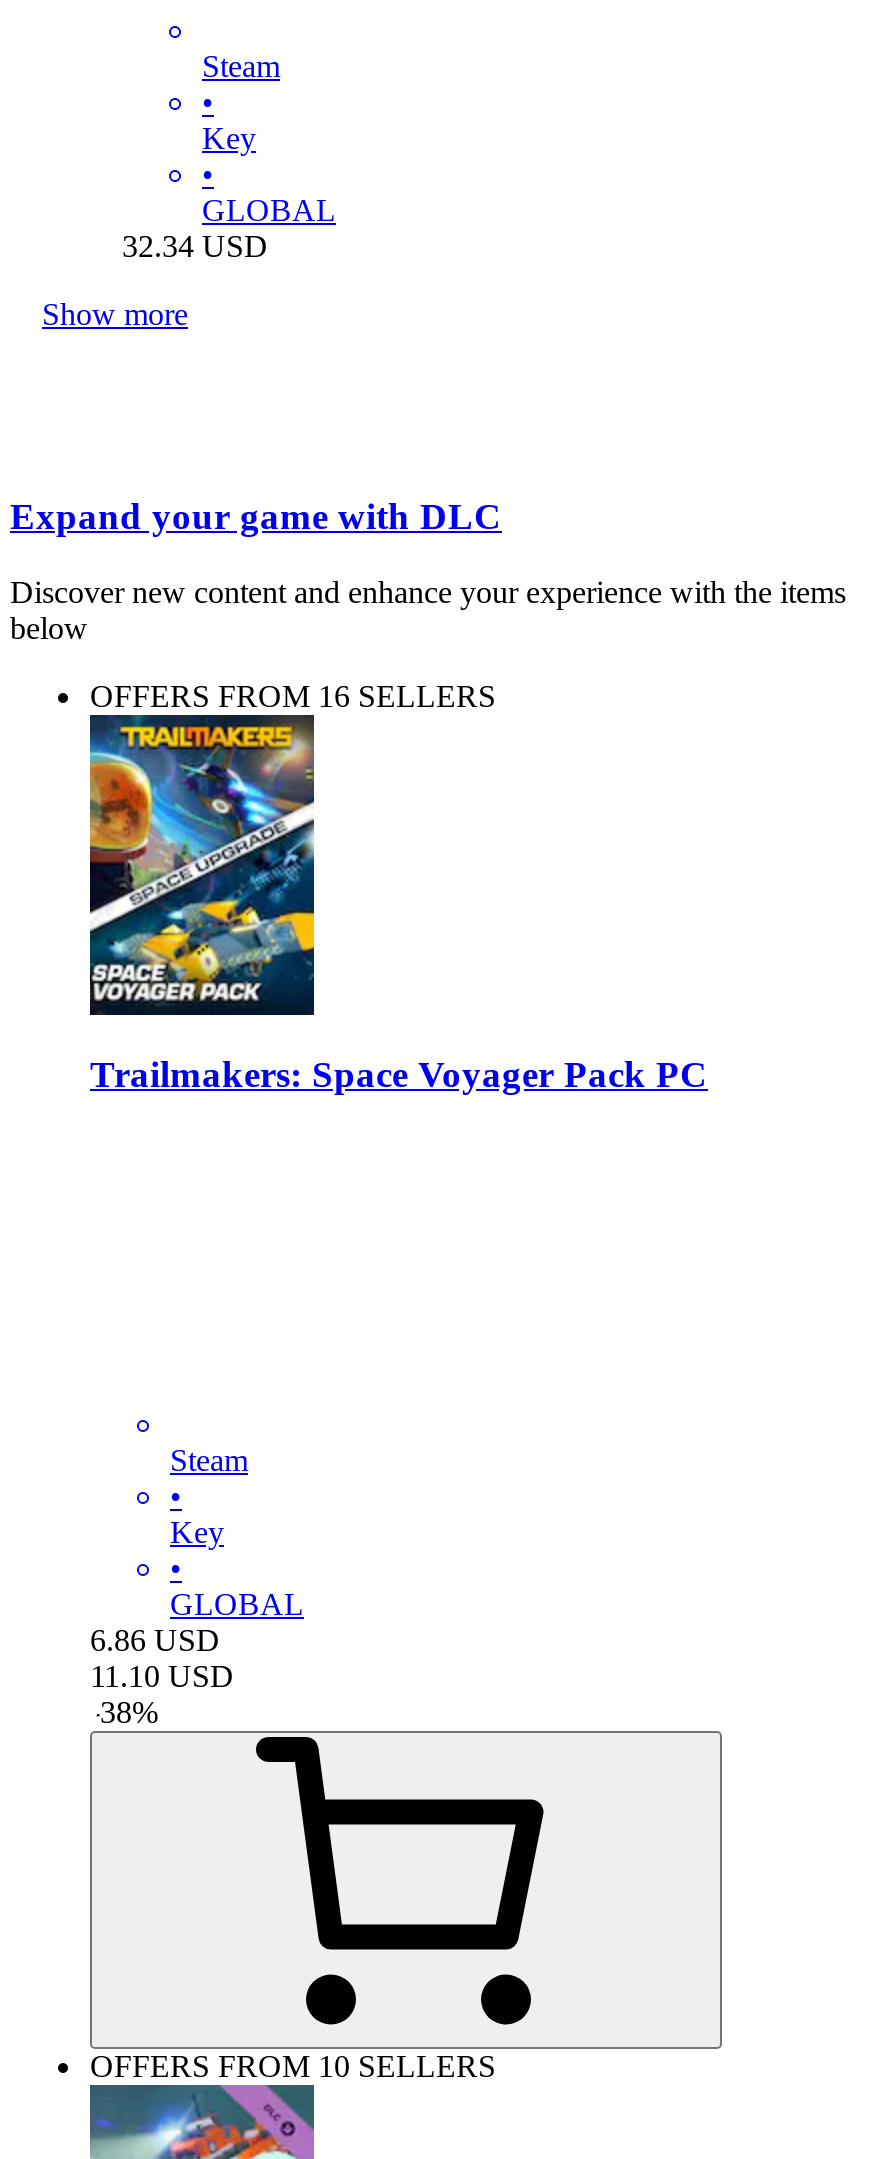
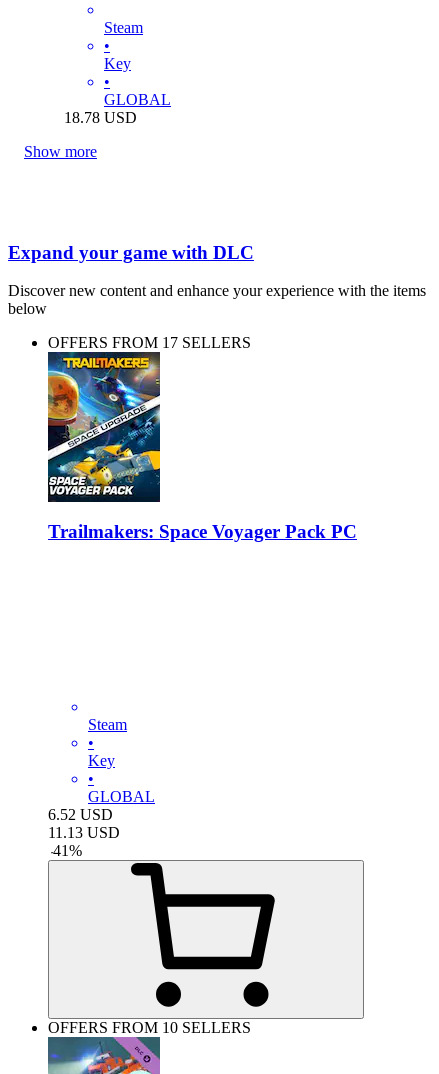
[122,229,268,263] 32.34 USD -> [64,109,137,126] 18.78 USD
[90,680,496,714] OFFERS FROM 16 SELLERS -> [48,334,251,351] OFFERS FROM 17 SELLERS
[90,1623,220,1657] 6.86 USD -> [48,806,113,823] 6.52 USD
[90,1659,234,1693] 11.10 USD -> [48,824,120,841] 11.13 USD
[90,1695,158,1729] - 38% -> [48,842,82,859] - 41%

